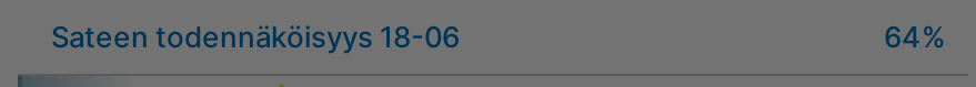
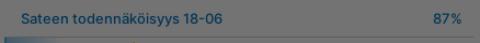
[884,19,946,55] 64% -> [433,10,462,27] 87%

